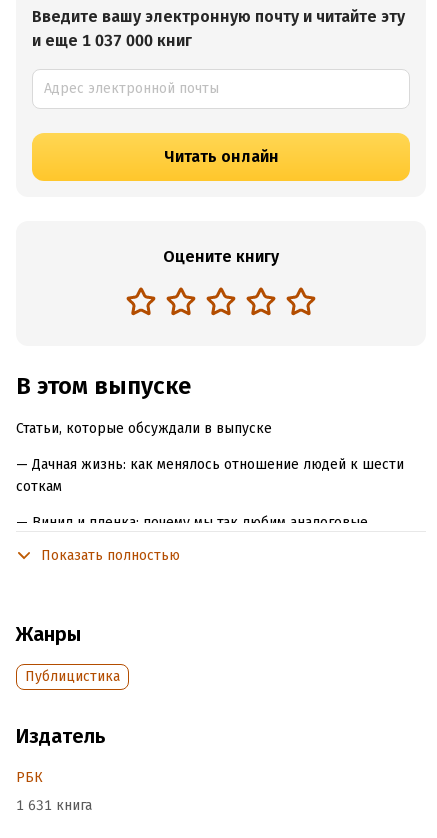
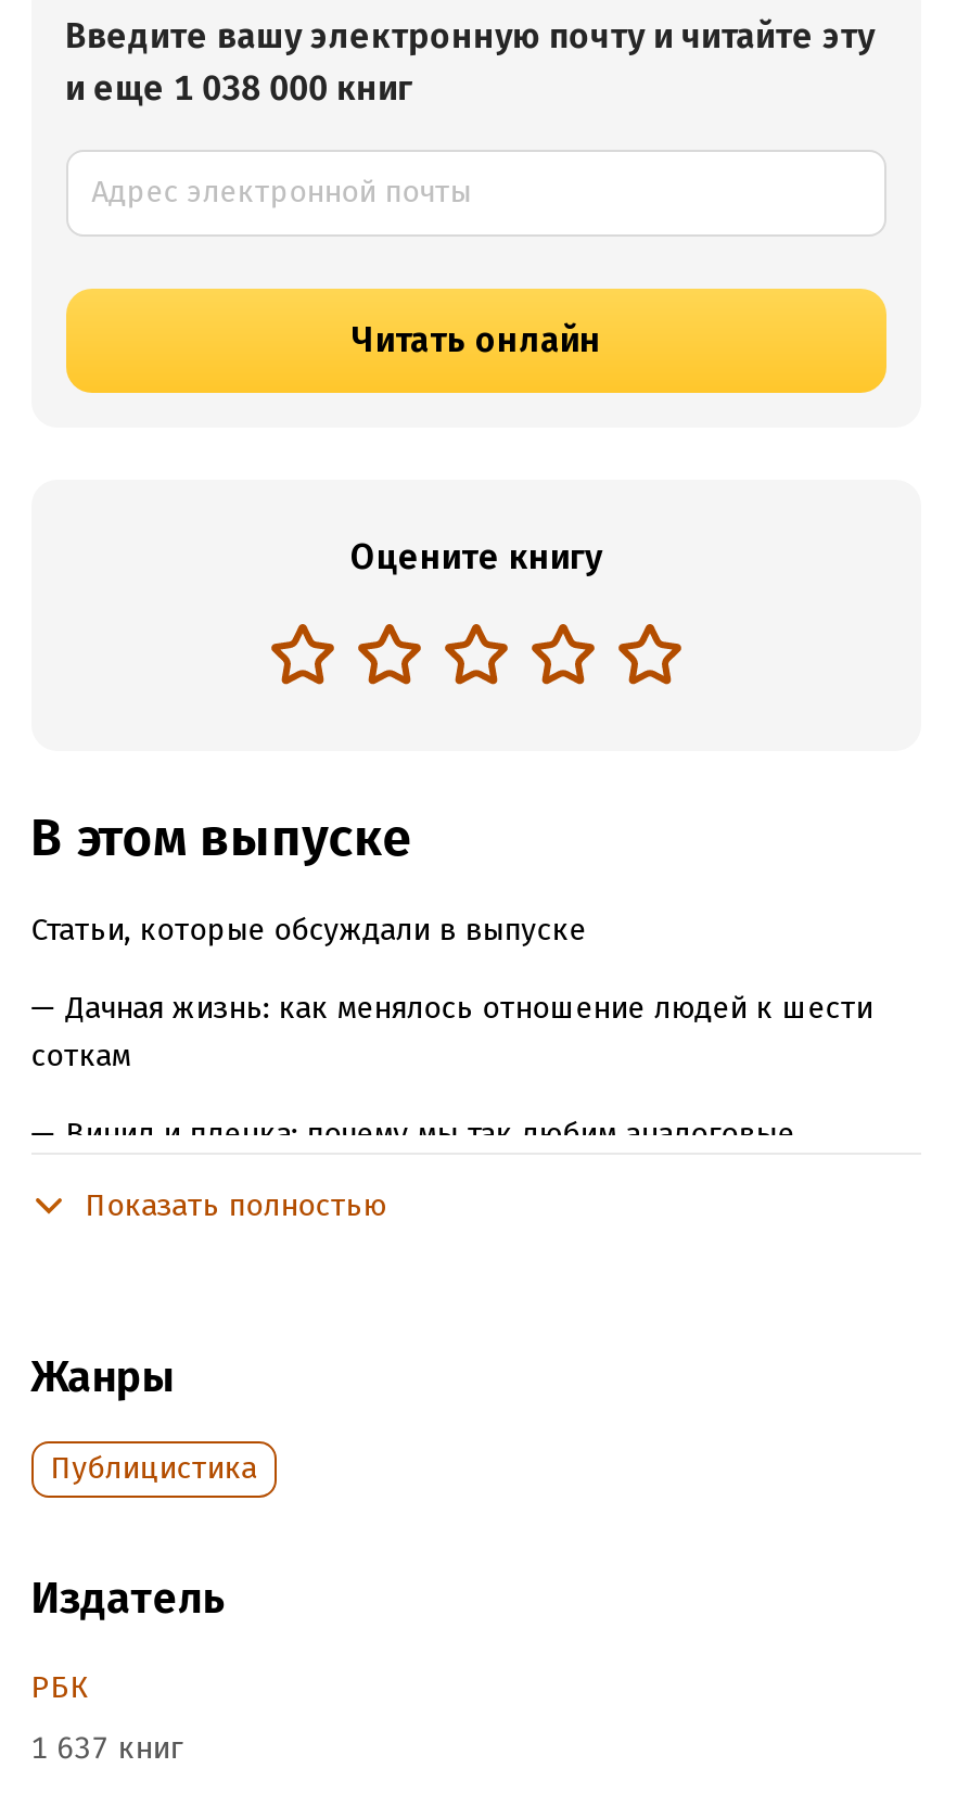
[32,31,192,50] и еще 1 037 000 книг -> [66,67,413,109] и еще 1 038 000 книг
[16,797,92,814] 1 631 книга -> [31,1730,183,1767] 1 637 книг

